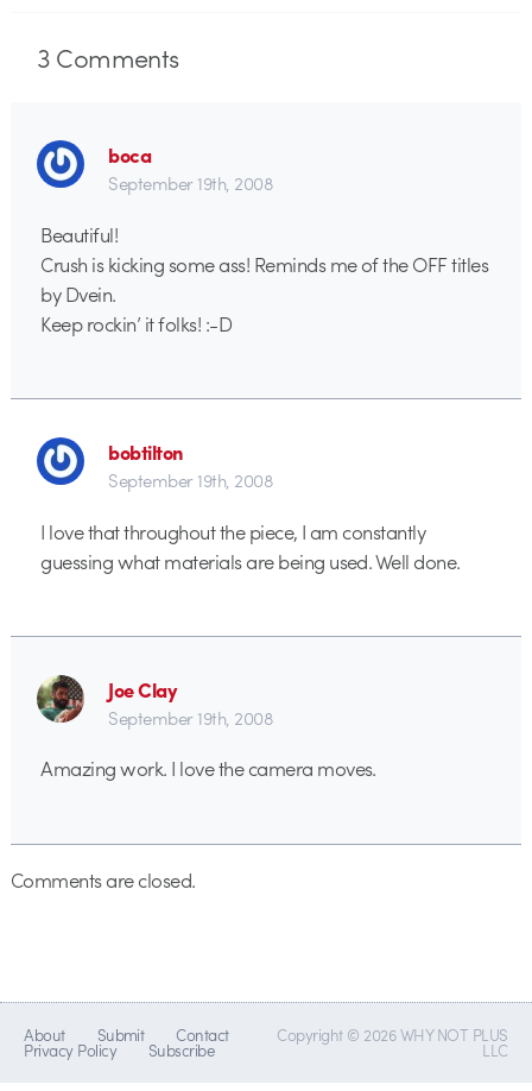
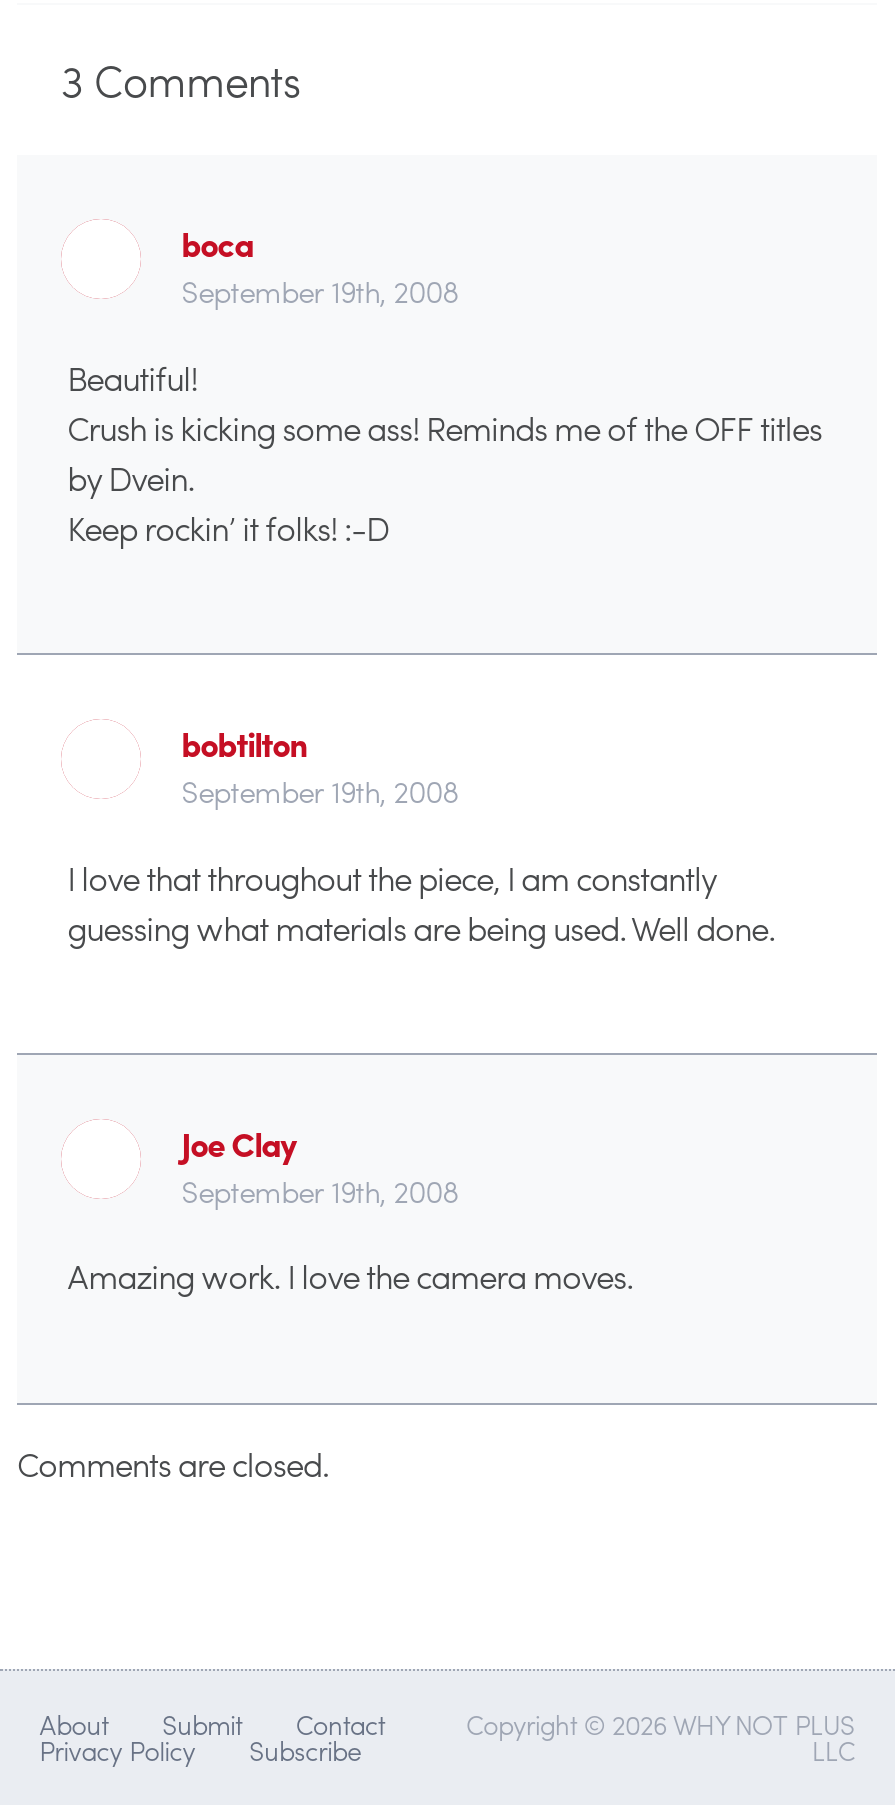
[36,139,85,189] [image] -> none
[36,436,85,486] [image] -> none
[36,674,85,724] [image] -> none

